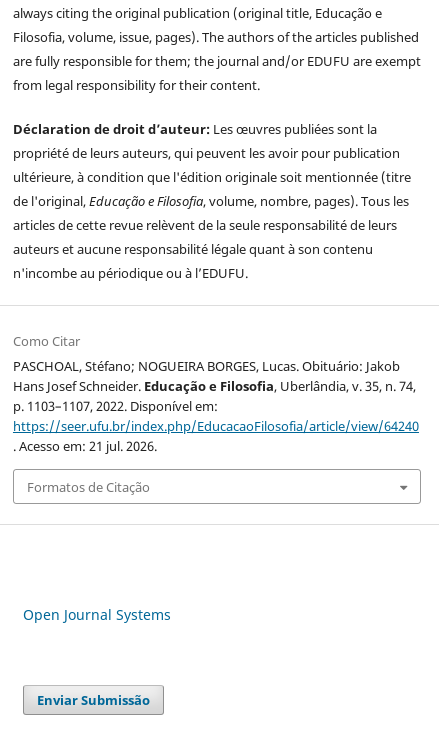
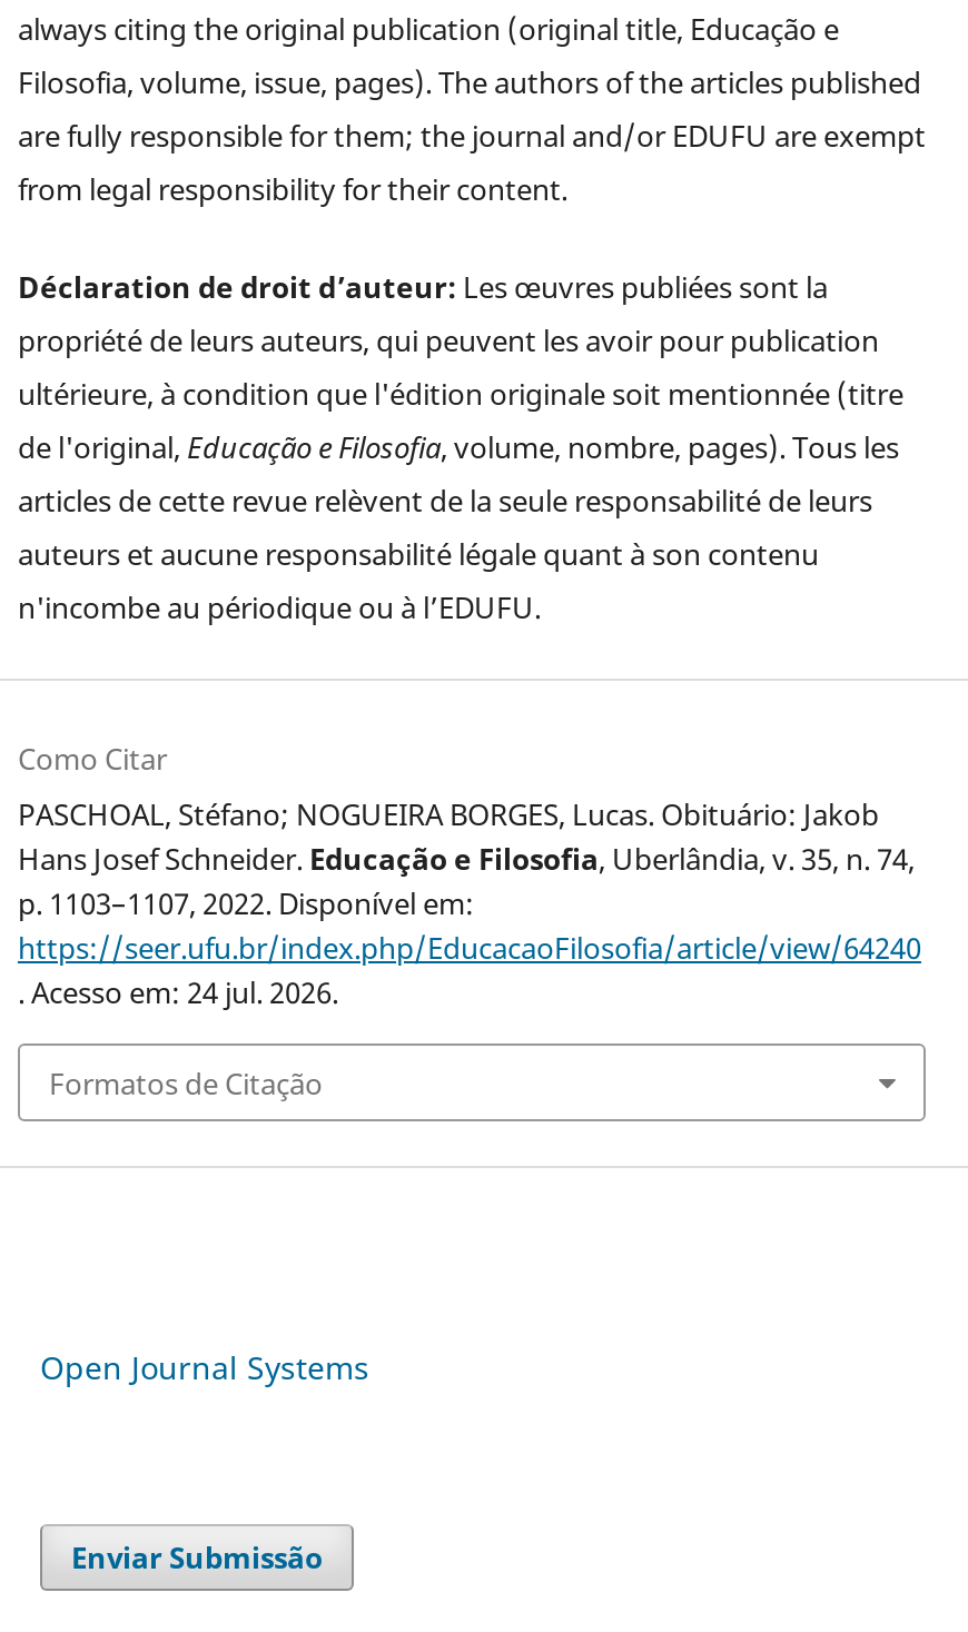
[13,437,157,455] . Acesso em: 21 jul. 2026. -> [18,973,338,1013] . Acesso em: 24 jul. 2026.

